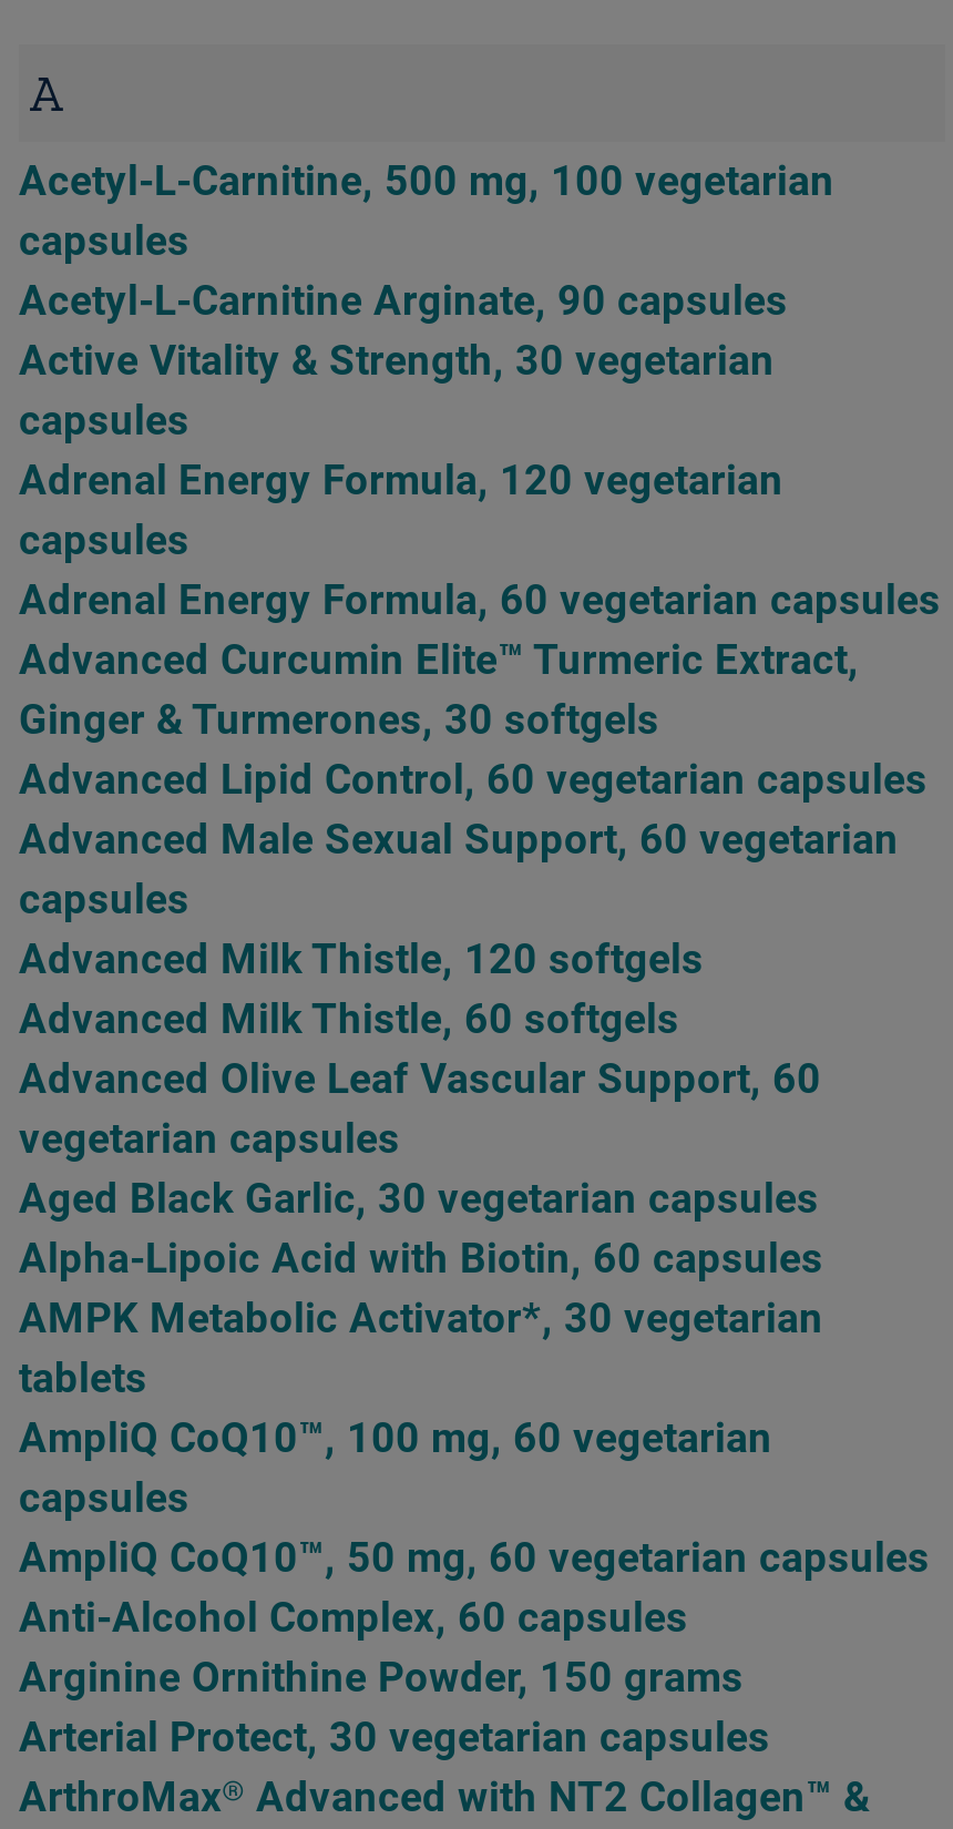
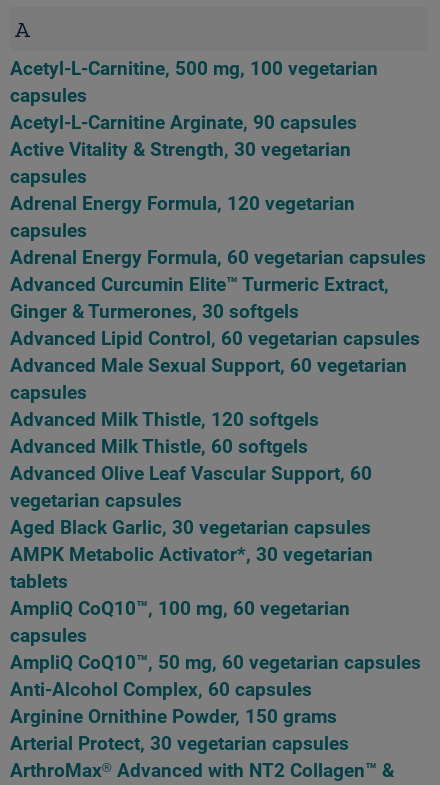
[19,1235,823,1284] Alpha-Lipoic Acid with Biotin, 60 capsules -> none

